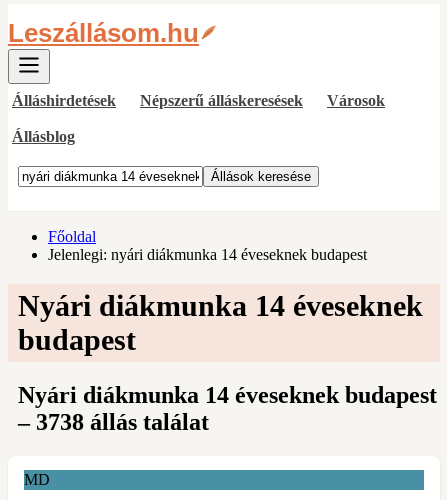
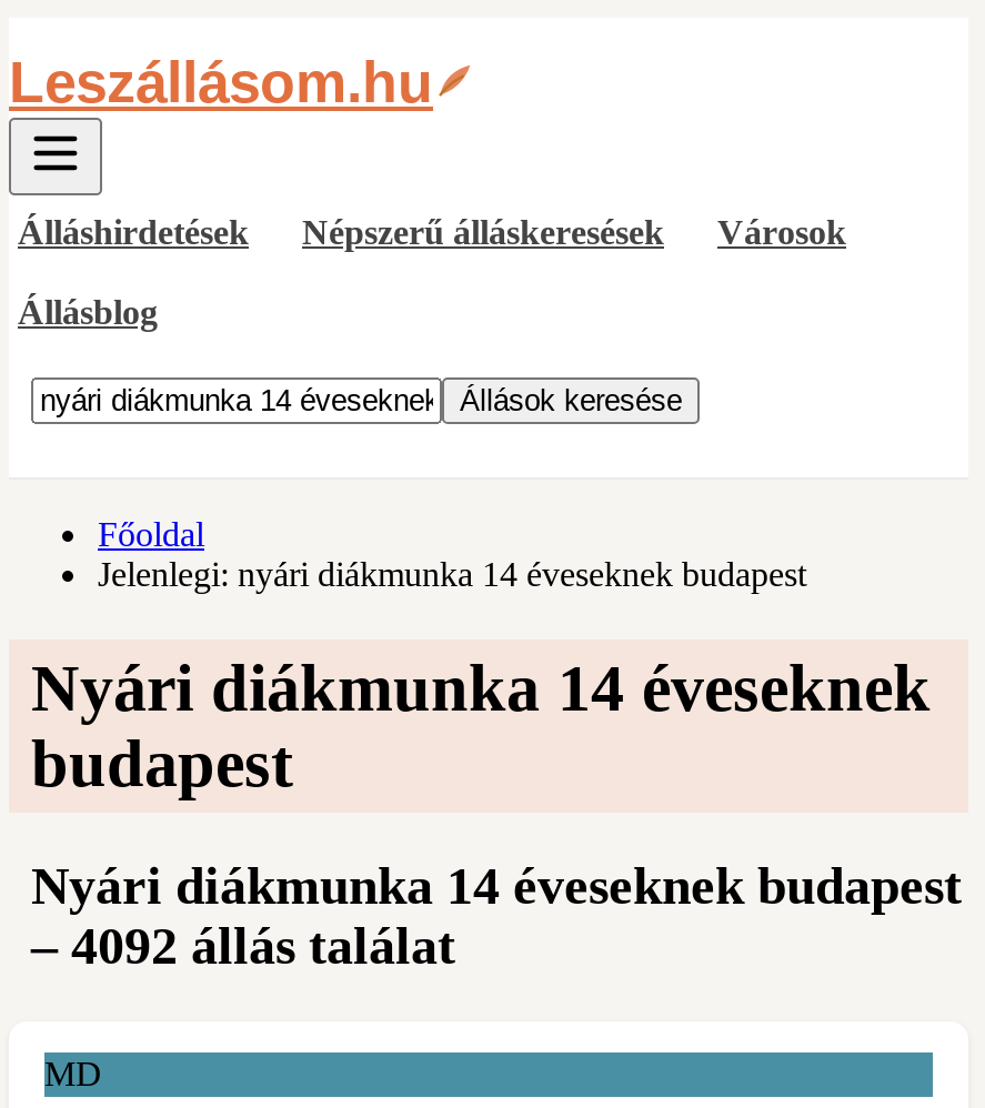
[18,409,209,435] – 3738 állás találat -> [31,917,455,975] – 4092 állás találat

